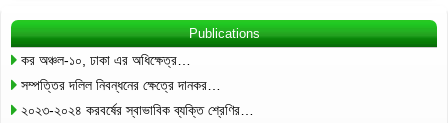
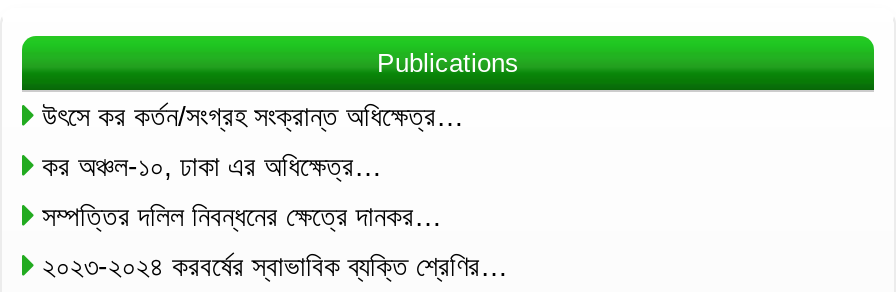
none -> [42,99,464,131] উৎসে কর কর্তন/সংগ্রহ সংক্রান্ত অধিক্ষেত্র…

